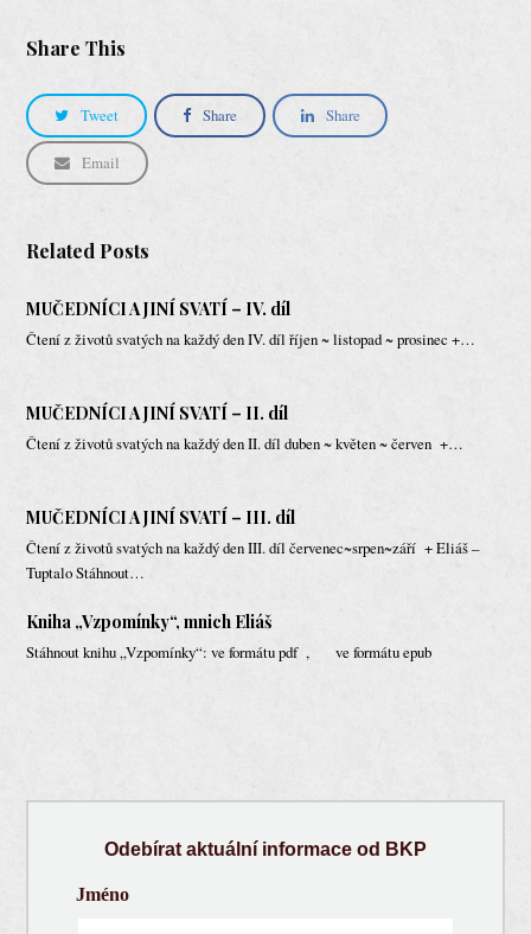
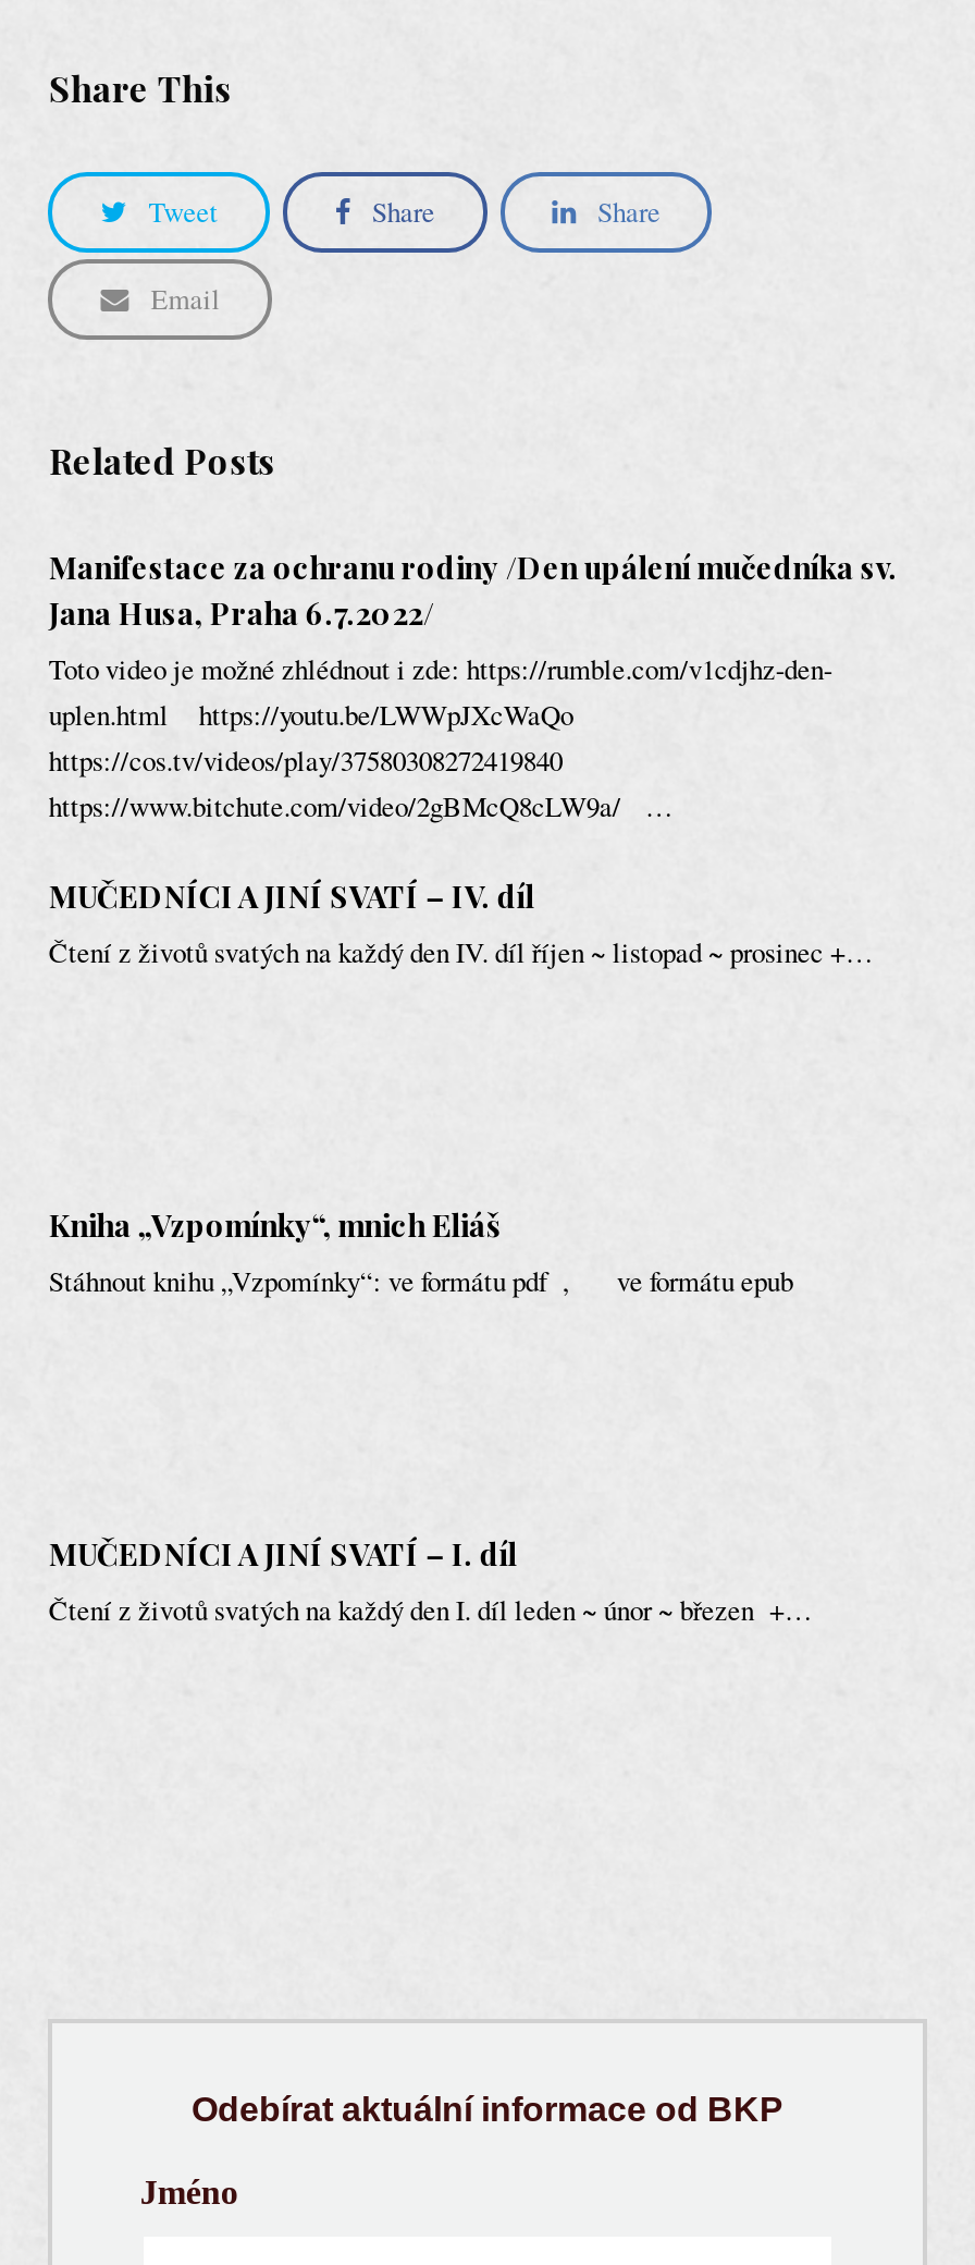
none -> [49,547,898,825] Manifestace za ochranu rodiny /Den upálení mučedníka sv. | Jana Husa, Praha 6.7.2022/ | Toto video je možné zhlédnout i zde: https://rumble.com/v1cdjhz-den- | uplen.html https://youtu.be/LWWpJXcWaQo | https://cos.tv/videos/play/37580308272419840 | https://www.bitchute.com/video/2gBMcQ8cLW9a/ …
[27,402,479,583] MUČEDNÍCI A JINÍ SVATÍ – II. díl | Čtení z životů svatých na každý den II. díl duben ~ květen ~ červen +… | MUČEDNÍCI A JINÍ SVATÍ – III. díl | Čtení z životů svatých na každý den III. díl červenec~srpen~září + Eliáš – | Tuptalo Stáhnout… -> none
none -> [49,1533,813,1629] MUČEDNÍCI A JINÍ SVATÍ – I. díl | Čtení z životů svatých na každý den I. díl leden ~ únor ~ březen +…

